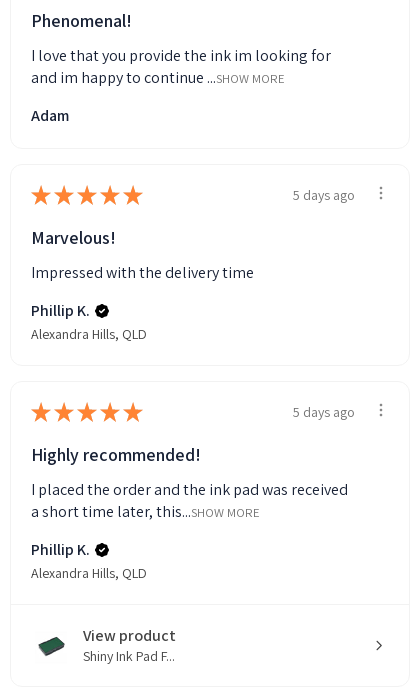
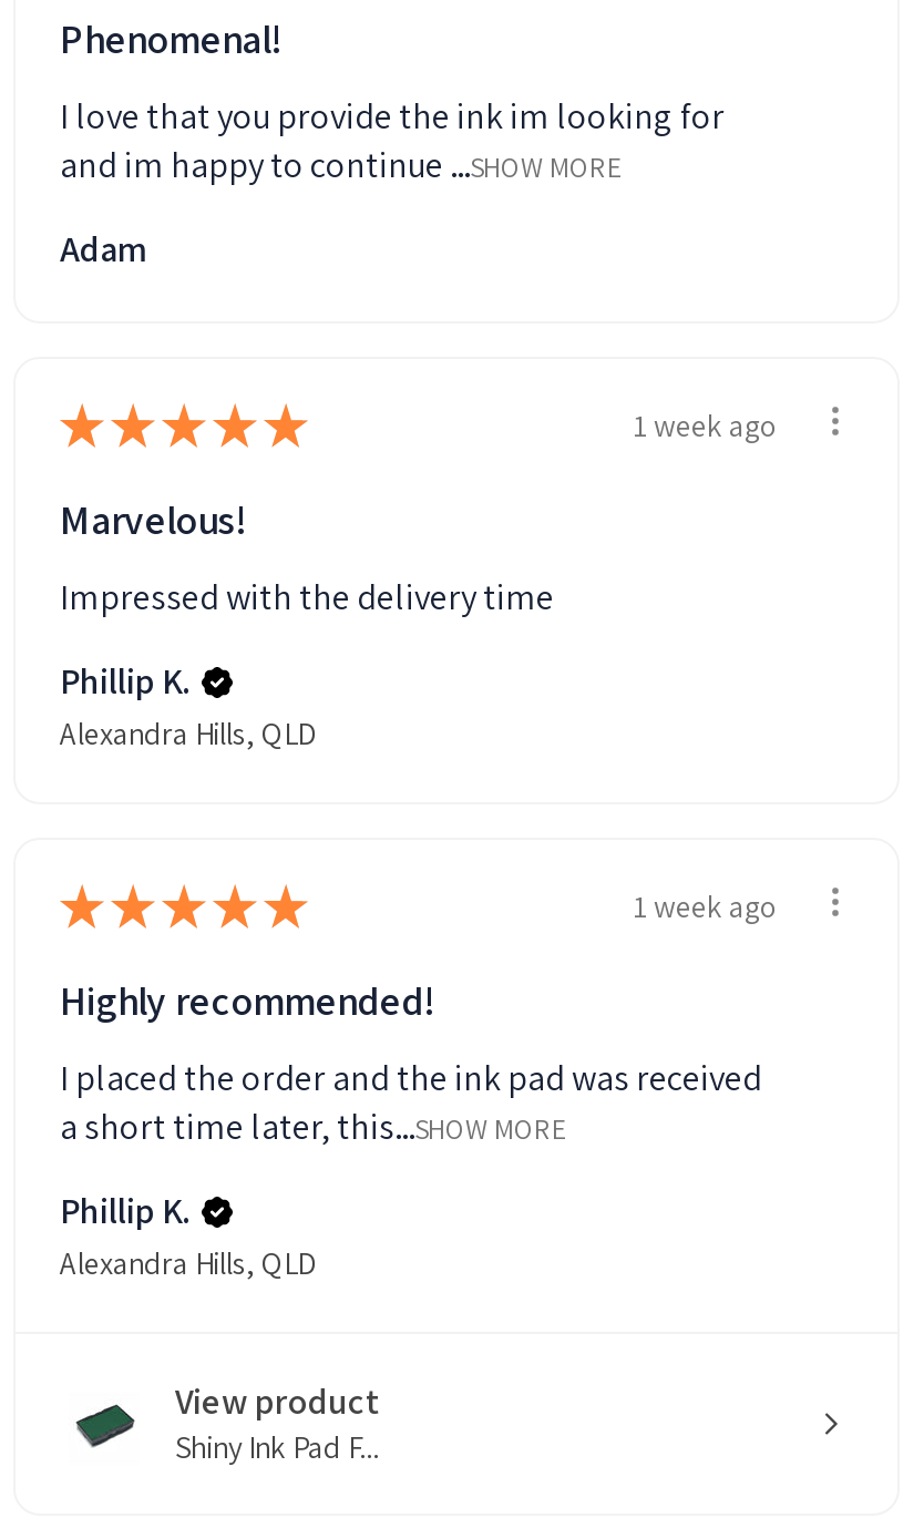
[293,186,355,204] 5 days ago -> [634,405,778,445] 1 week ago
[293,403,355,421] 5 days ago -> [634,886,778,925] 1 week ago

